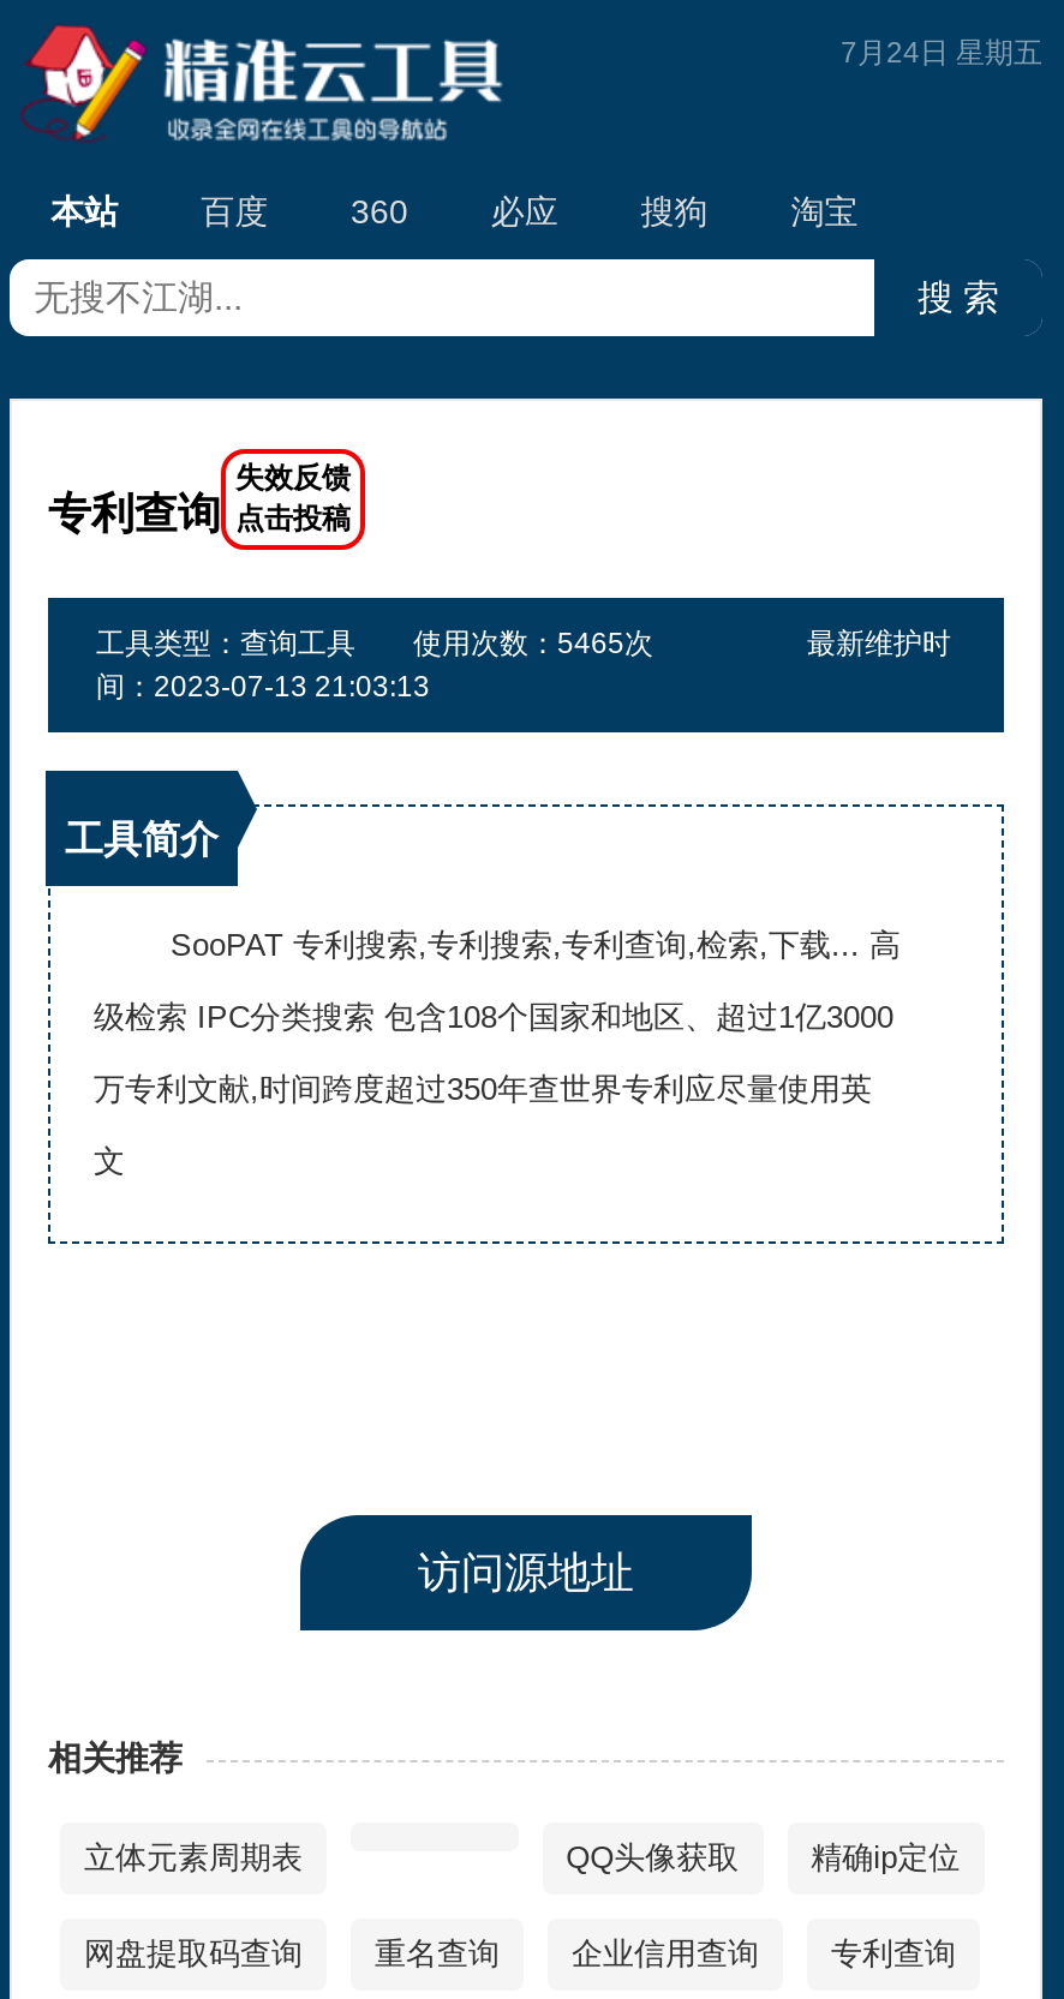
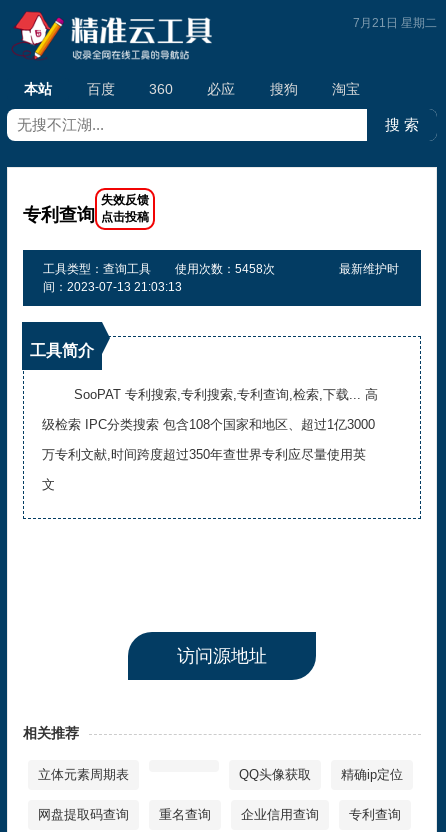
[841,36,1042,70] 7月24日 星期五 -> [353,16,437,30] 7月21日 星期二
[96,628,653,661] 工具类型：查询工具 使用次数：5465次 -> [43,262,275,276] 工具类型：查询工具 使用次数：5458次

